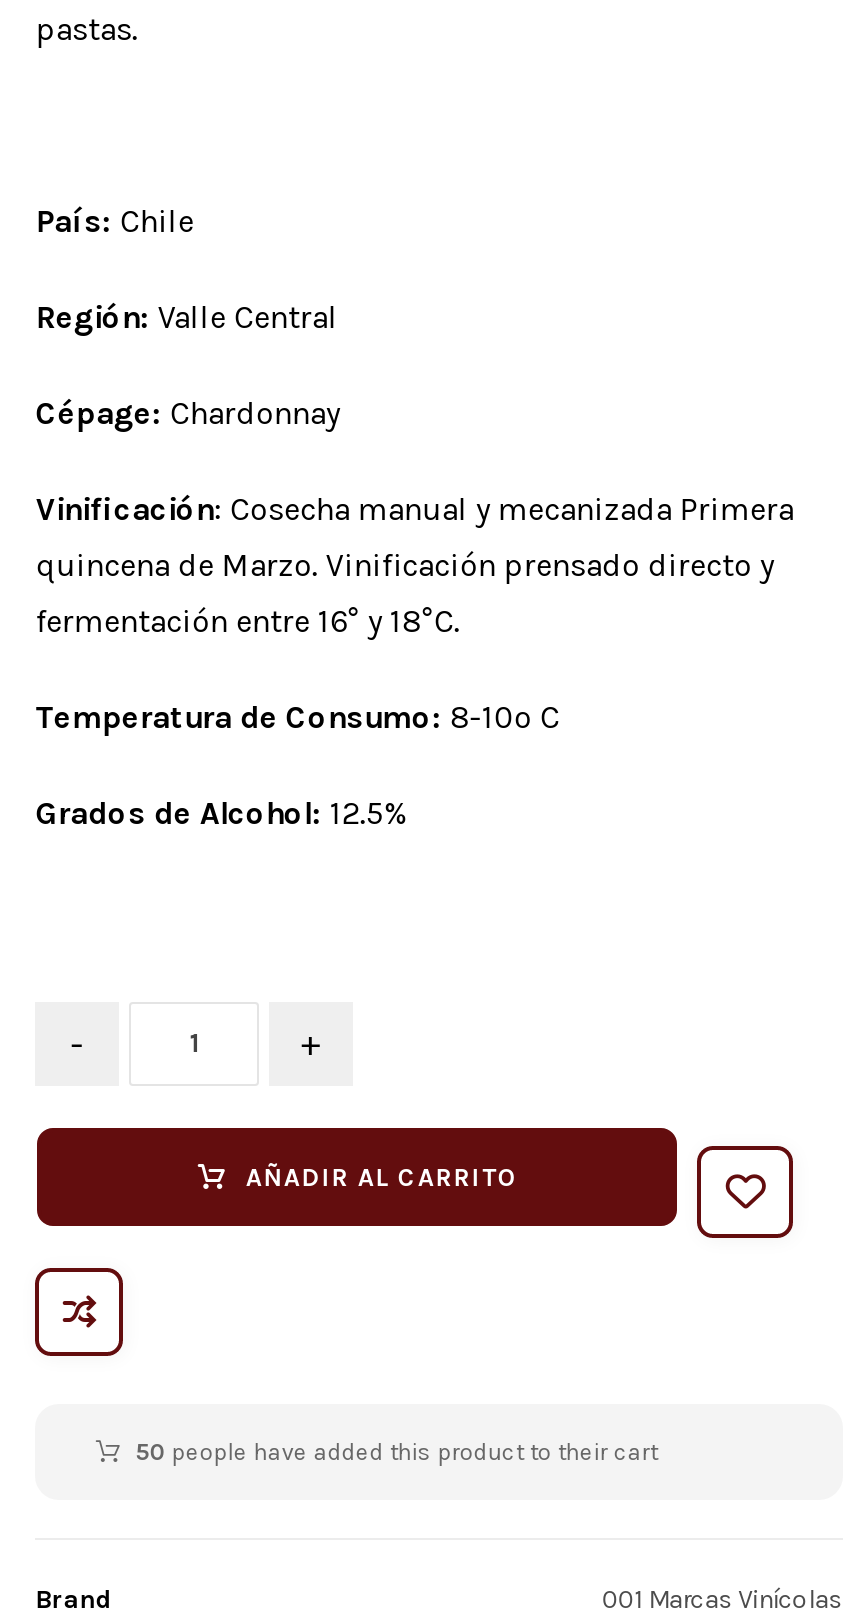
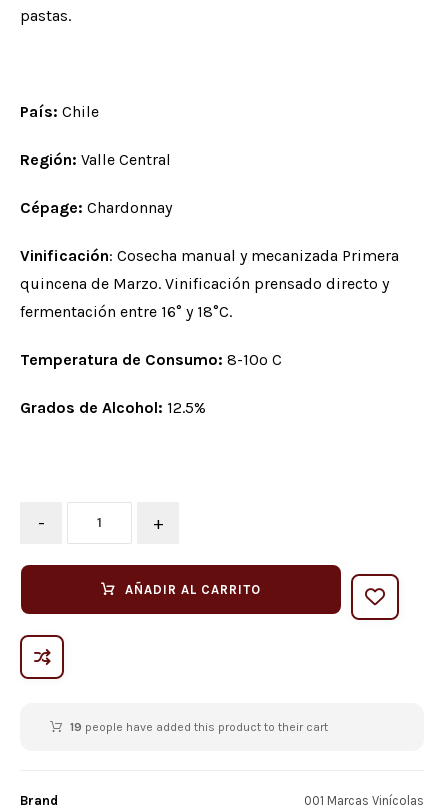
[136,1437,658,1465] 50 people have added this product to their cart -> [70,720,328,734] 19 people have added this product to their cart

